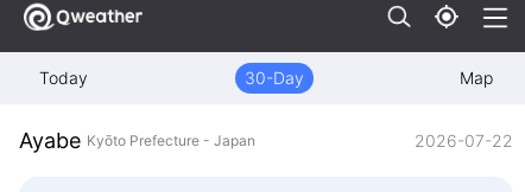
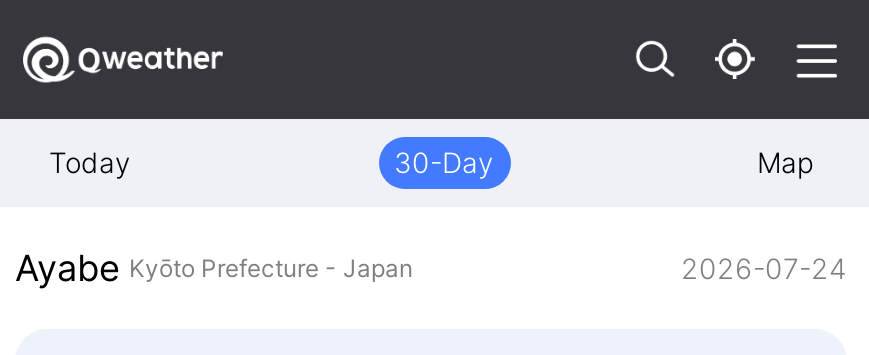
[415,130,513,150] 2026-07-22 -> [681,250,847,284] 2026-07-24

